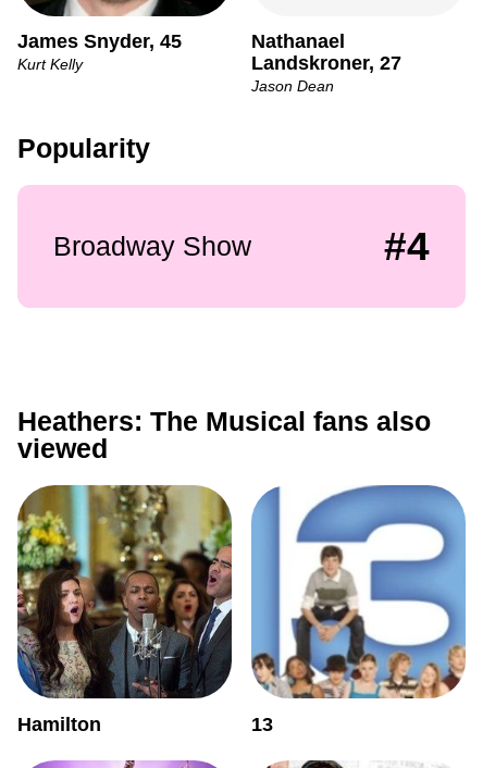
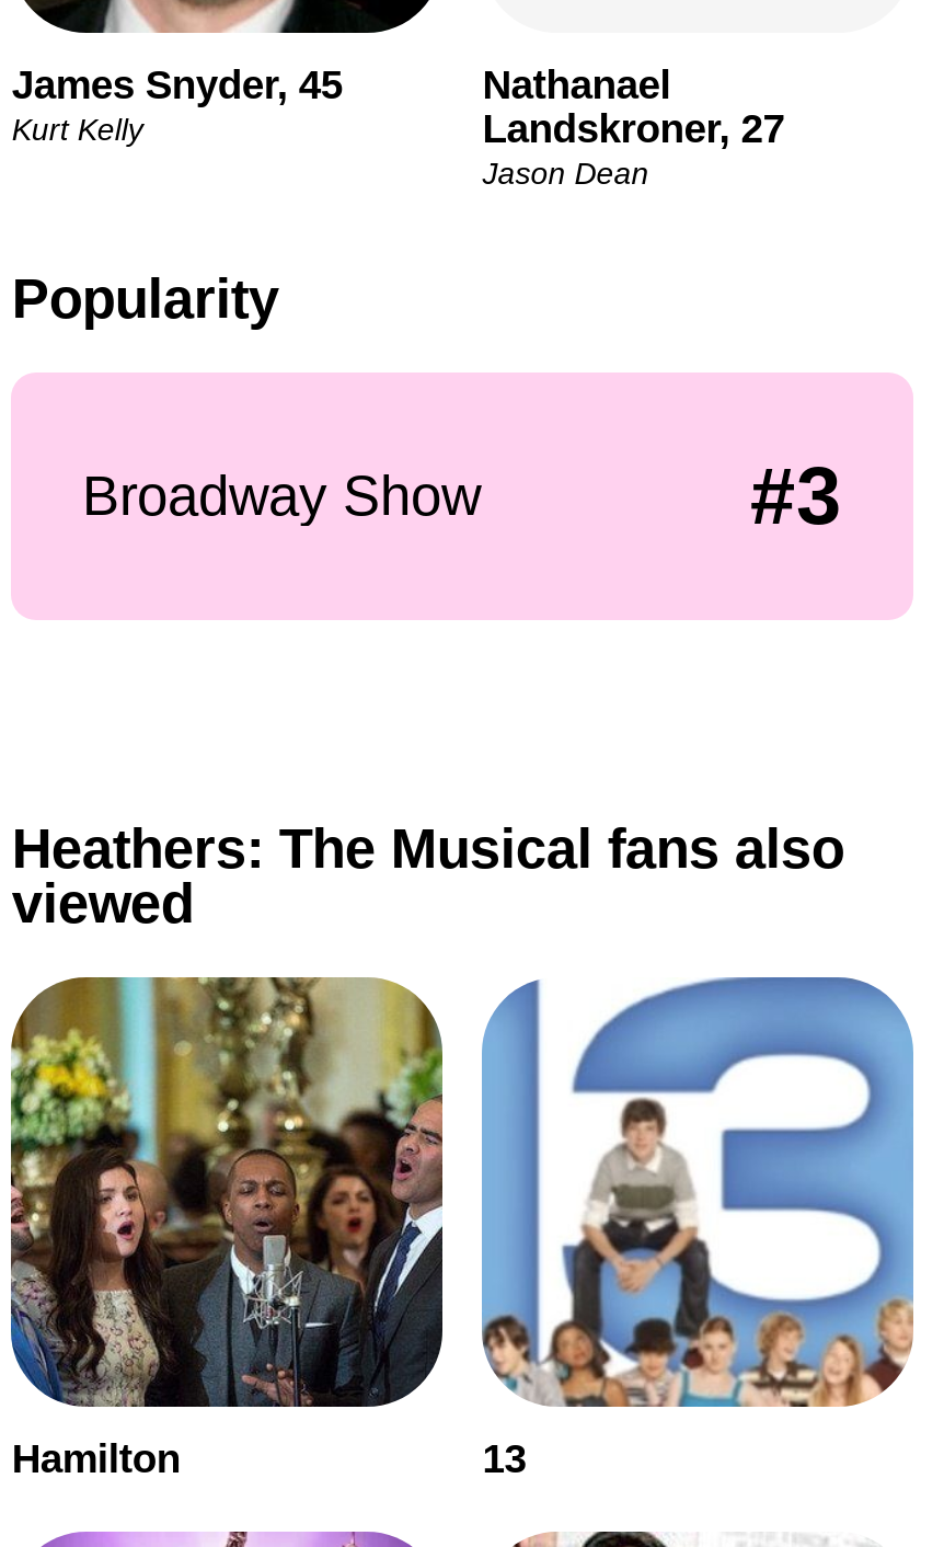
[385,224,430,268] #4 -> [750,451,842,541] #3

